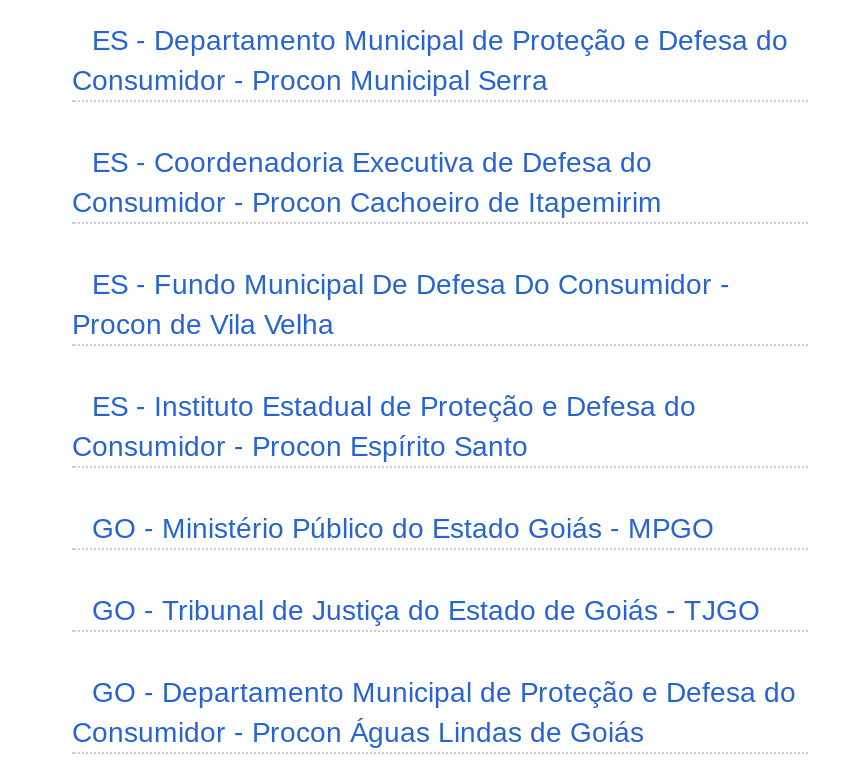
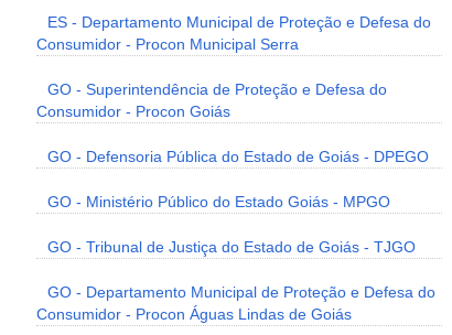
[72,147,730,463] ES - Coordenadoria Executiva de Defesa do | Consumidor - Procon Cachoeiro de Itapemirim | ES - Fundo Municipal De Defesa Do Consumidor - | Procon de Vila Velha | ES - Instituto Estadual de Proteção e Defesa do | Consumidor - Procon Espírito Santo -> [36,81,429,166] GO - Superintendência de Proteção e Defesa do | Consumidor - Procon Goiás | GO - Defensoria Pública do Estado de Goiás - DPEGO

